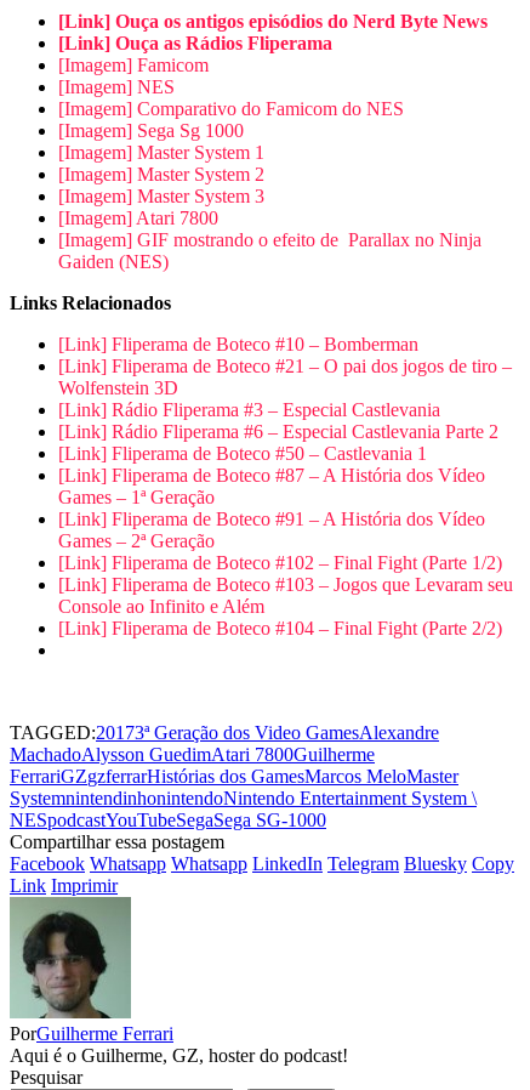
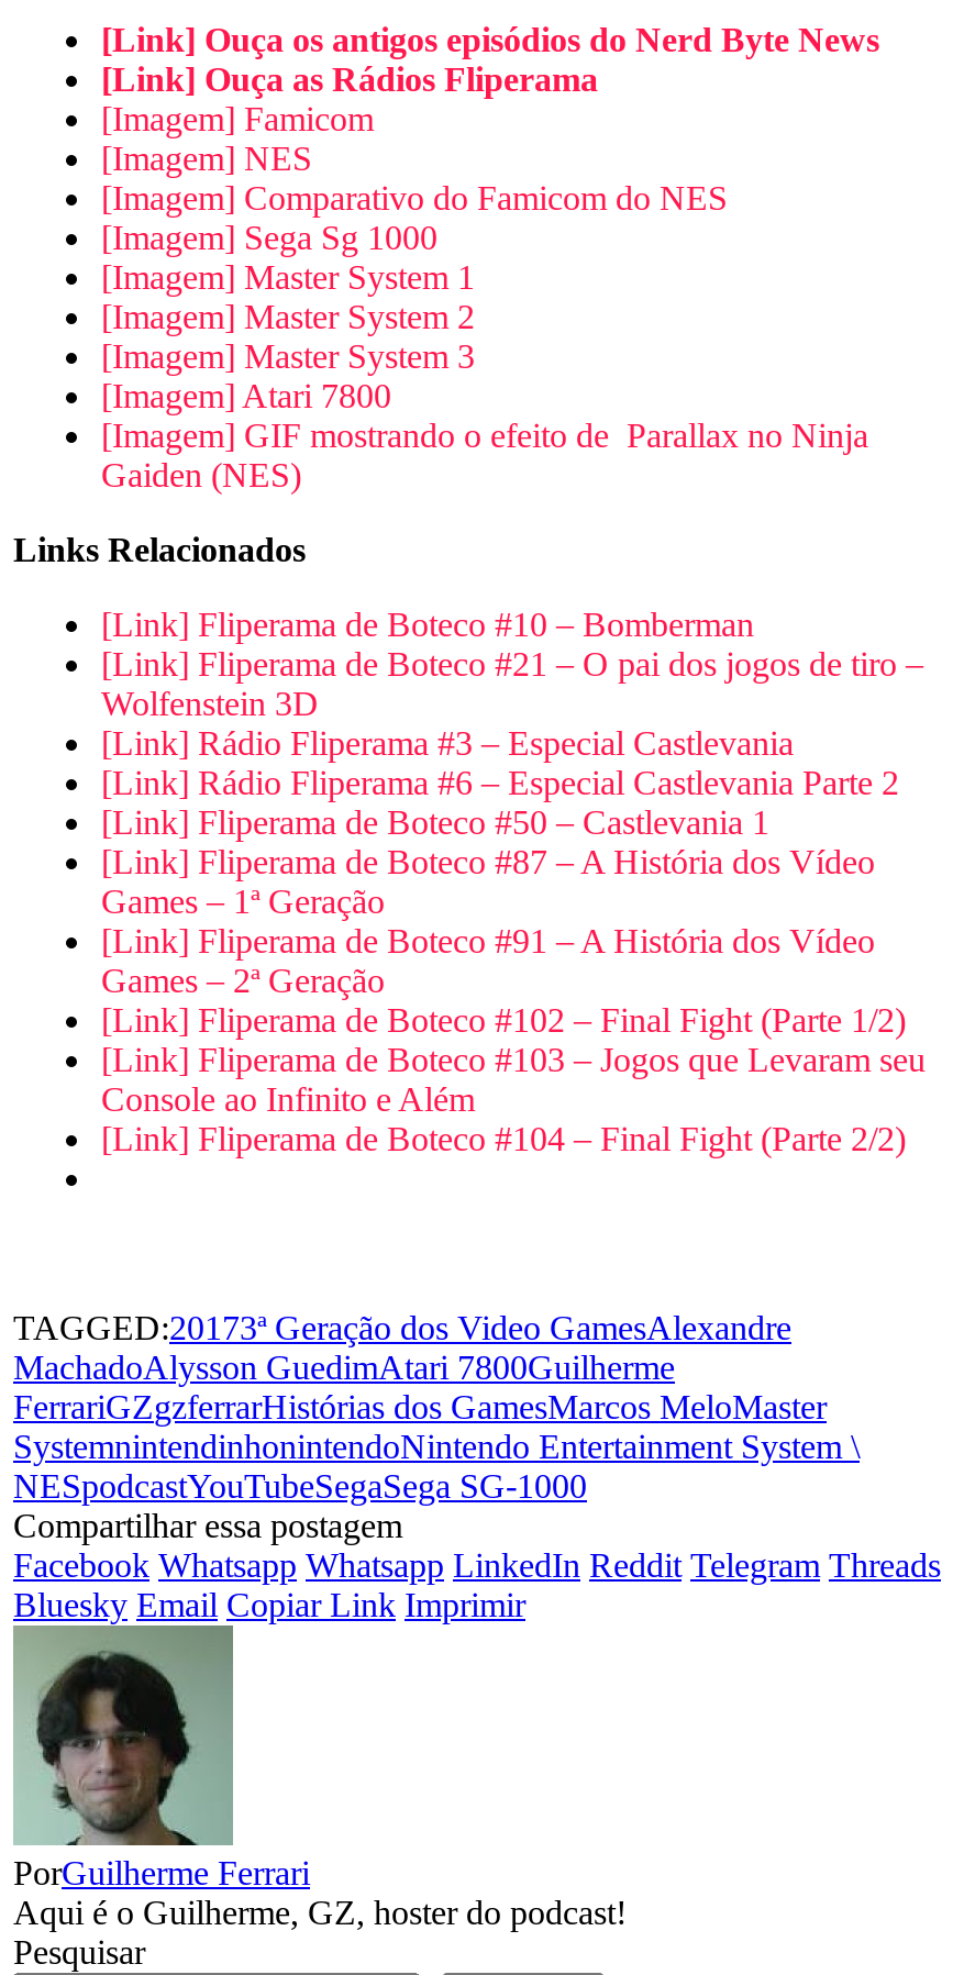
[10,853,514,896] Facebook Whatsapp Whatsapp LinkedIn Telegram Bluesky Copy | Link Imprimir -> [13,1546,941,1623] Facebook Whatsapp Whatsapp LinkedIn Reddit Telegram Threads | Bluesky Email Copiar Link Imprimir

